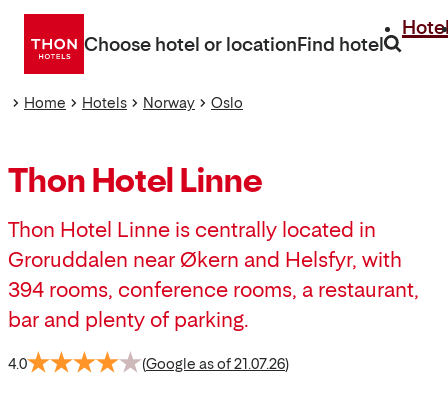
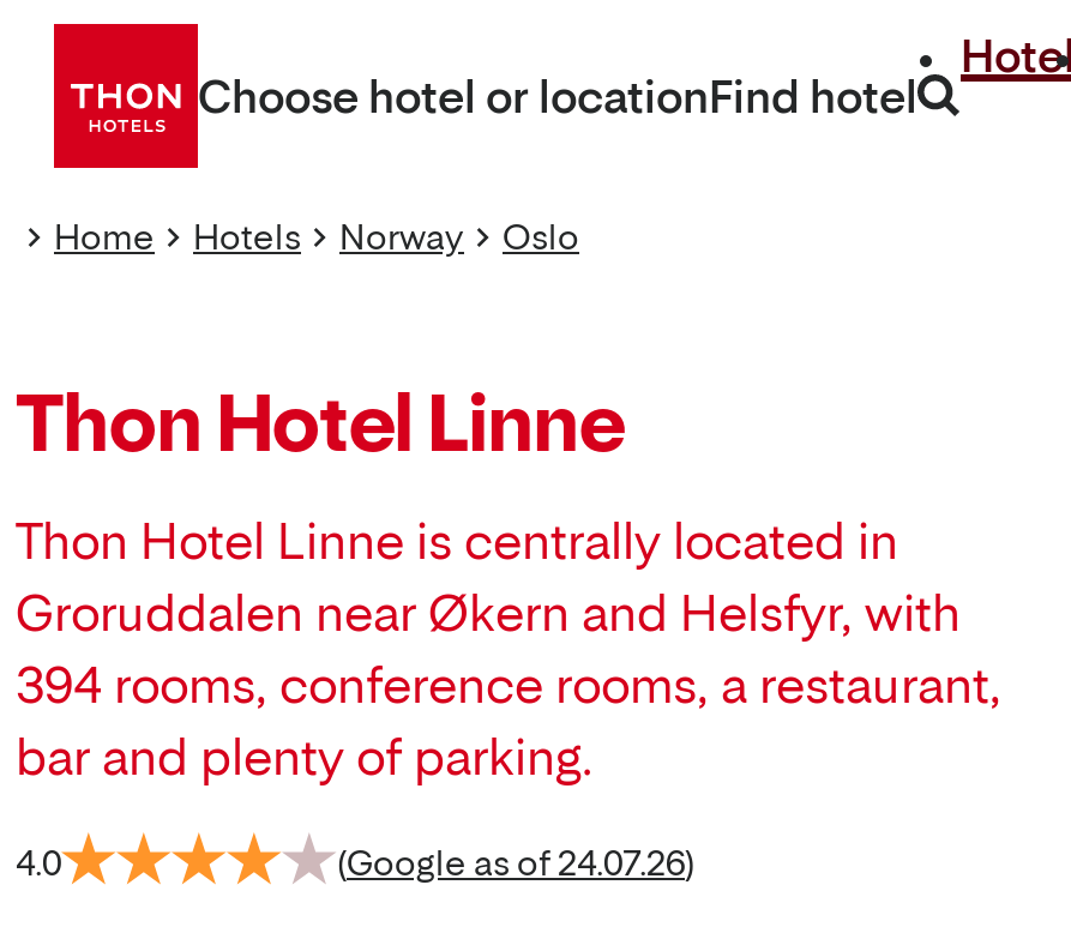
[142,355,289,372] (Google as of 21.07.26) -> [337,842,694,883] (Google as of 24.07.26)

